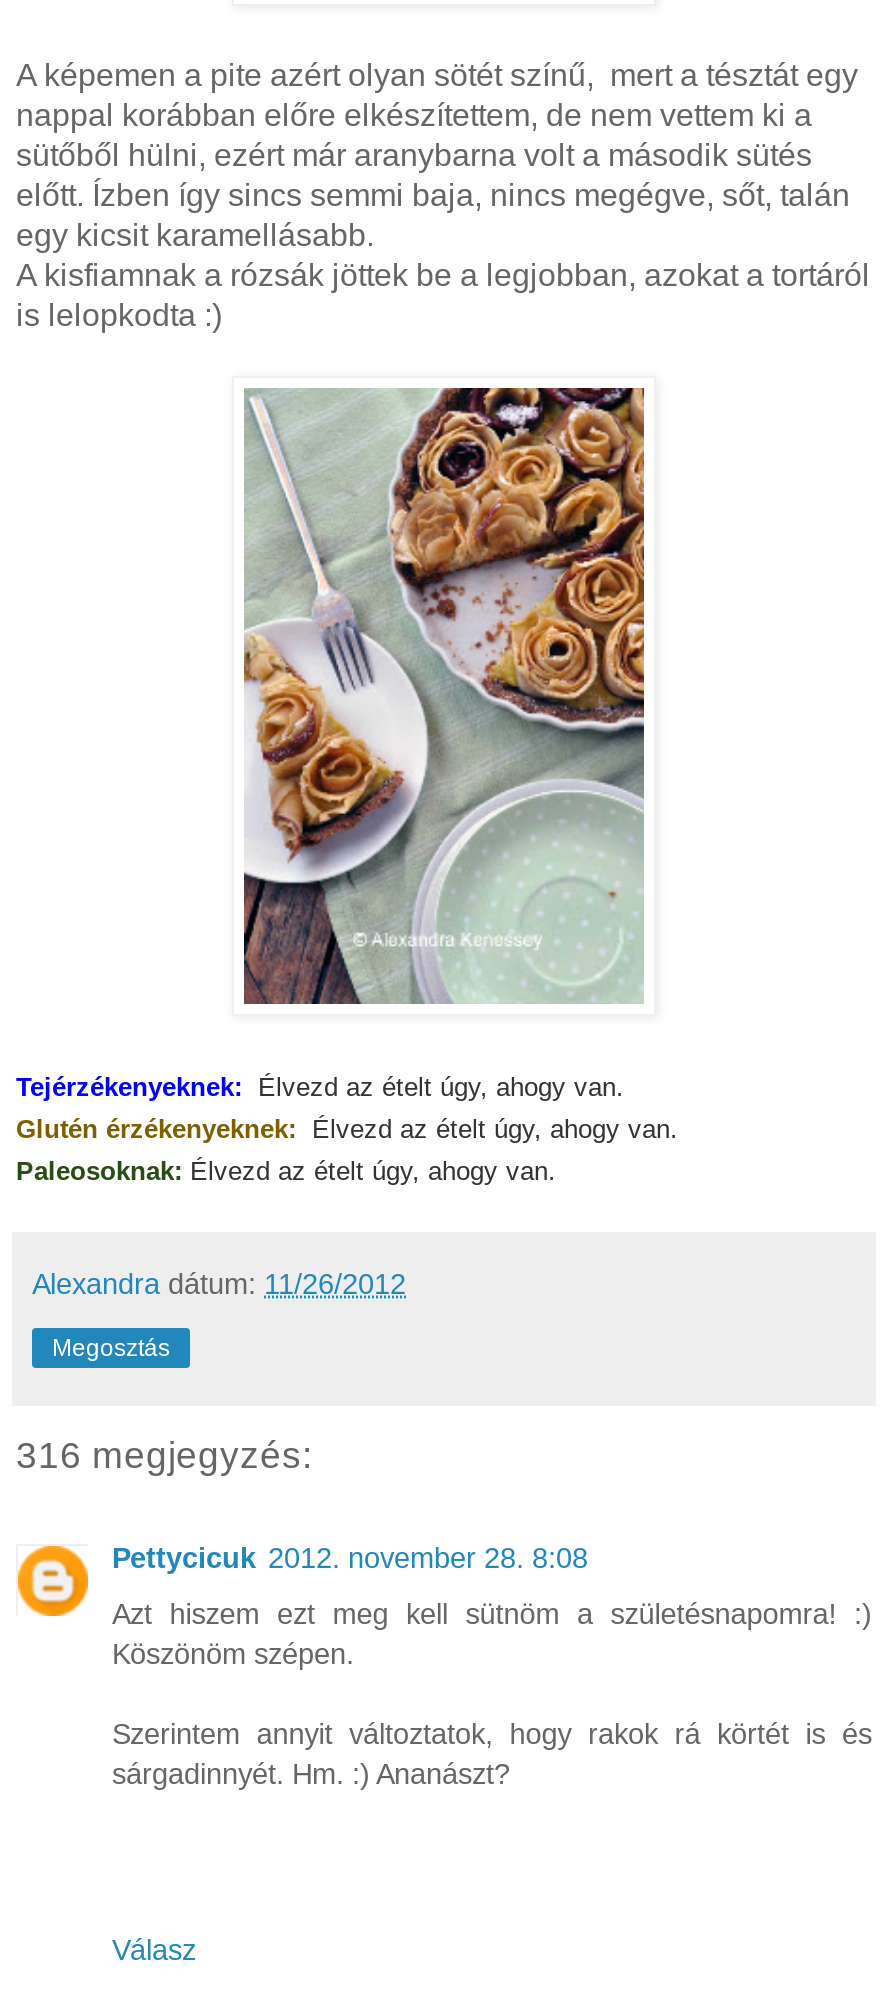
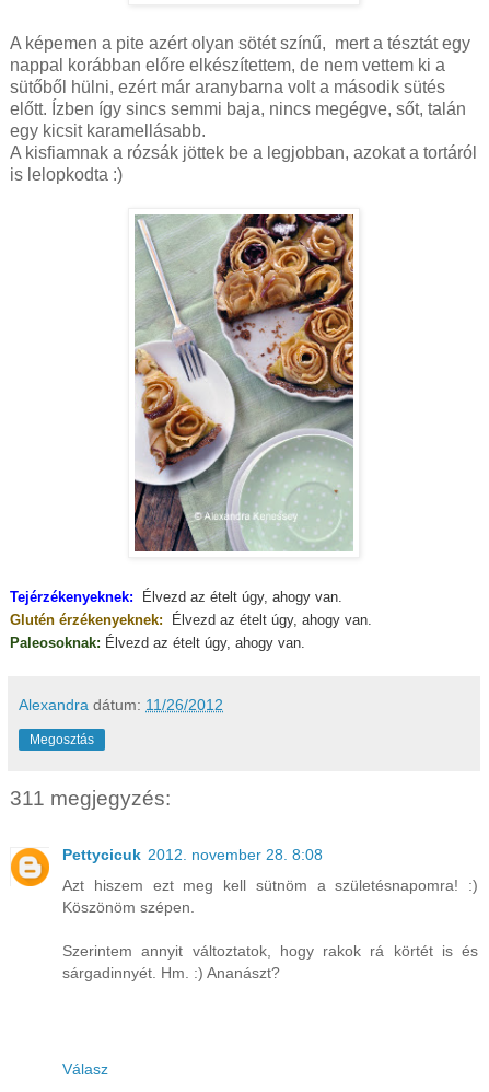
[16,1434,312,1476] 316 megjegyzés: -> [10,787,171,809] 311 megjegyzés:

